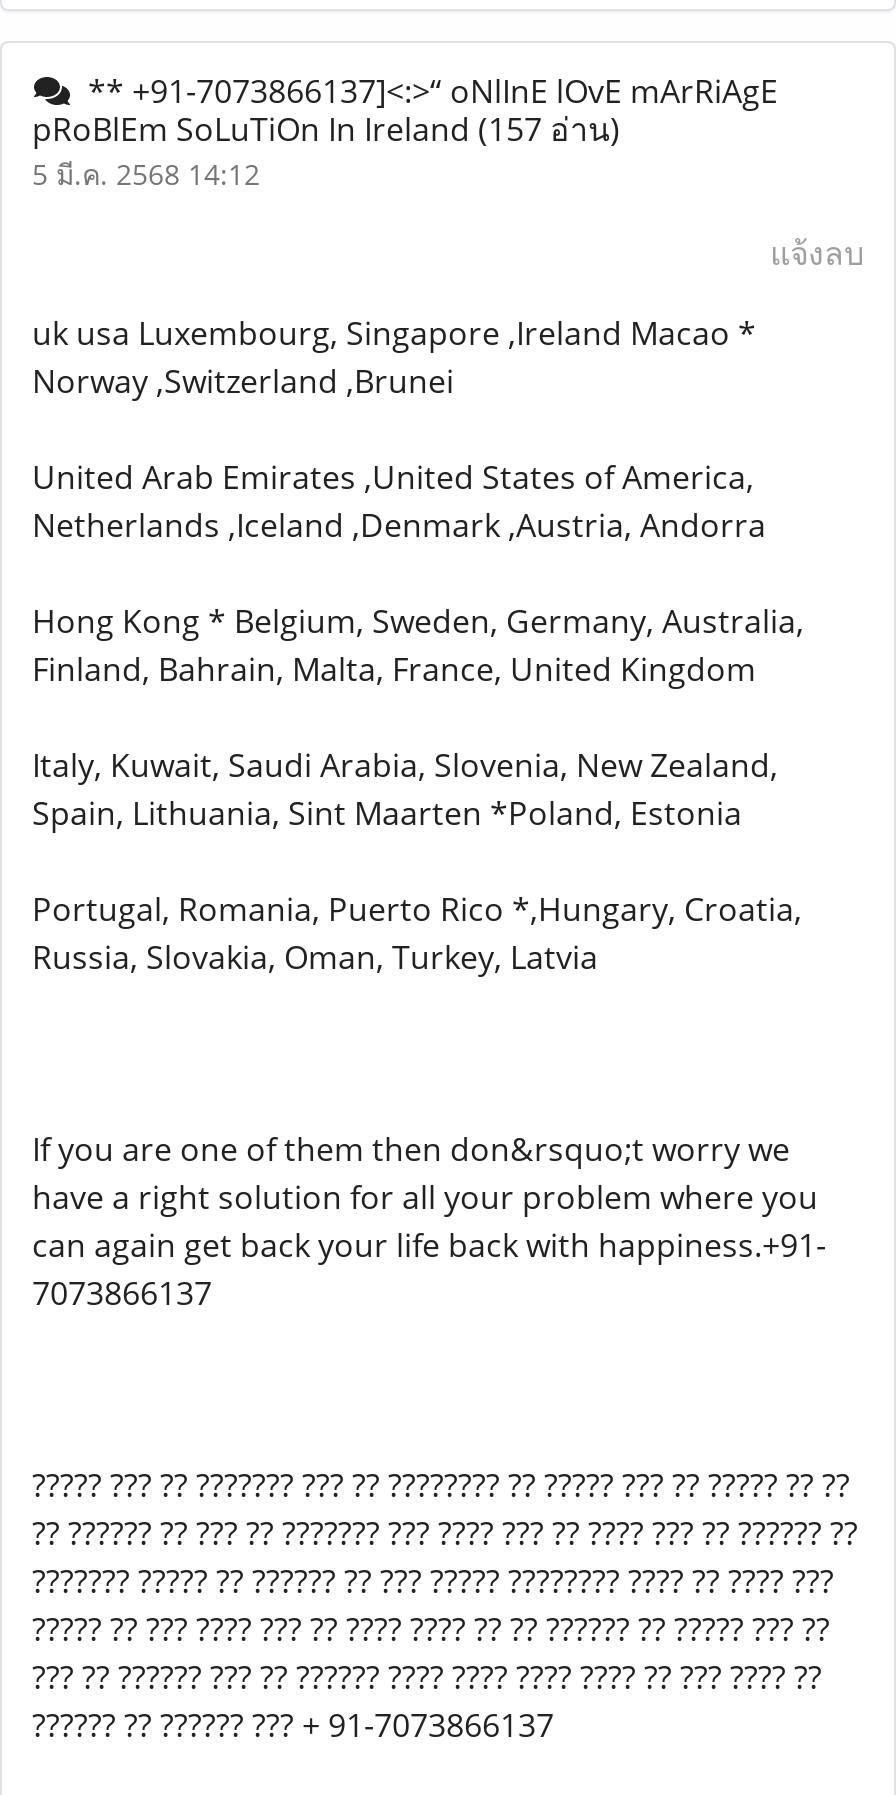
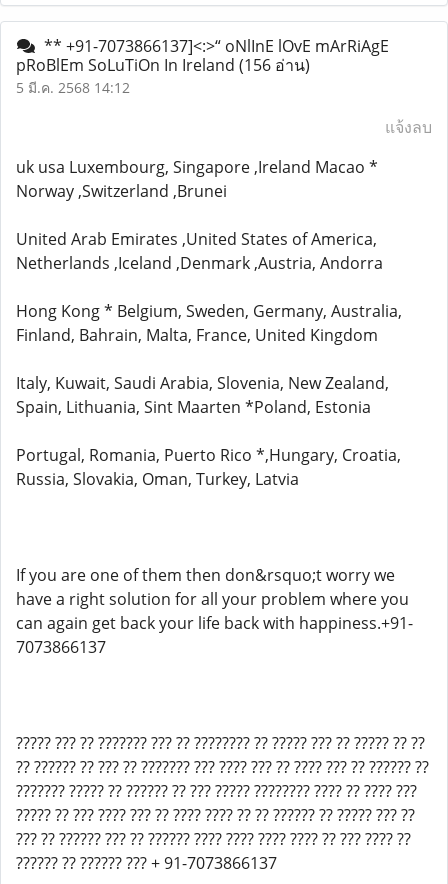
[32,107,620,151] pRoBlEm SoLuTiOn In Ireland (157 อ่าน) -> [16,54,310,76] pRoBlEm SoLuTiOn In Ireland (156 อ่าน)

